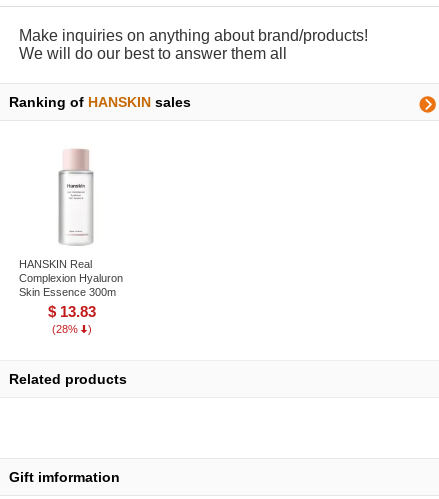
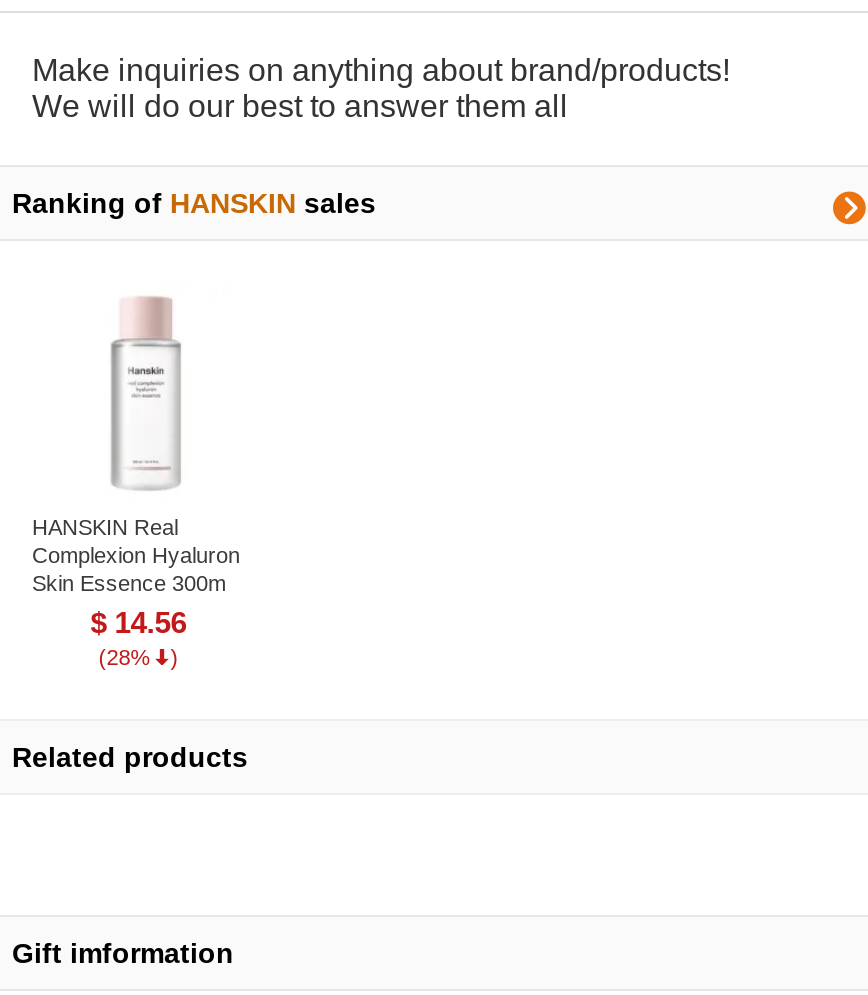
[48,303,96,320] $ 13.83 -> [90,605,186,639] $ 14.56

